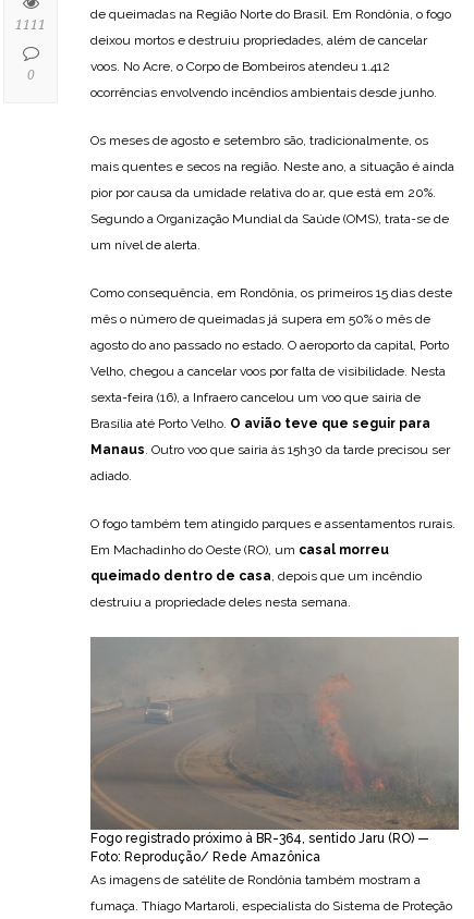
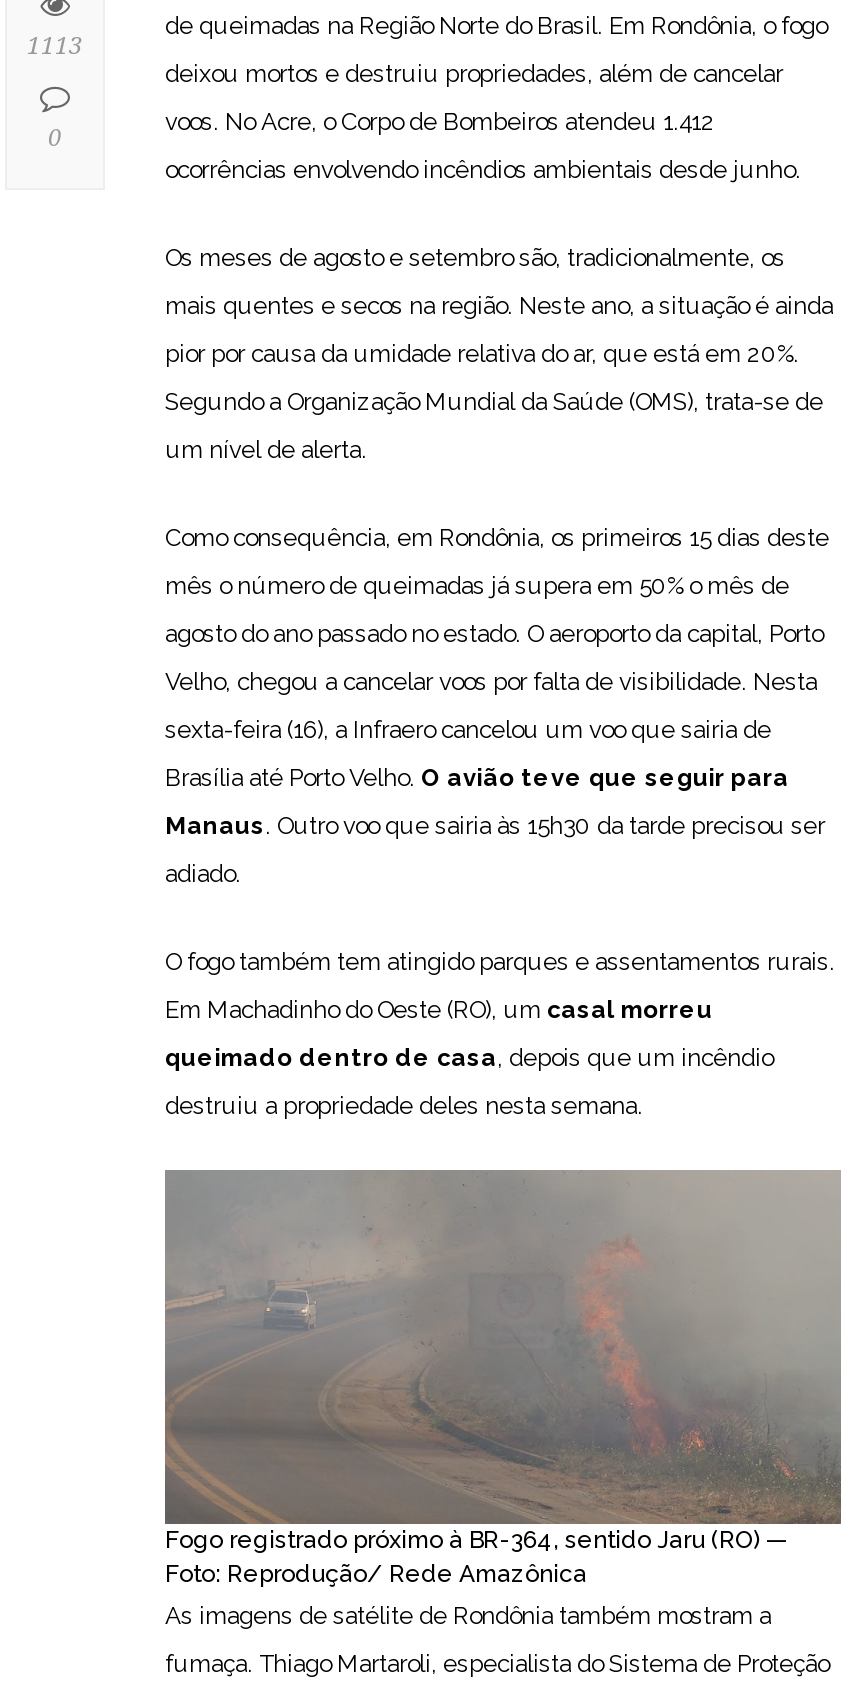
[15,18,46,33] 1111 -> [27,32,83,60] 1113

